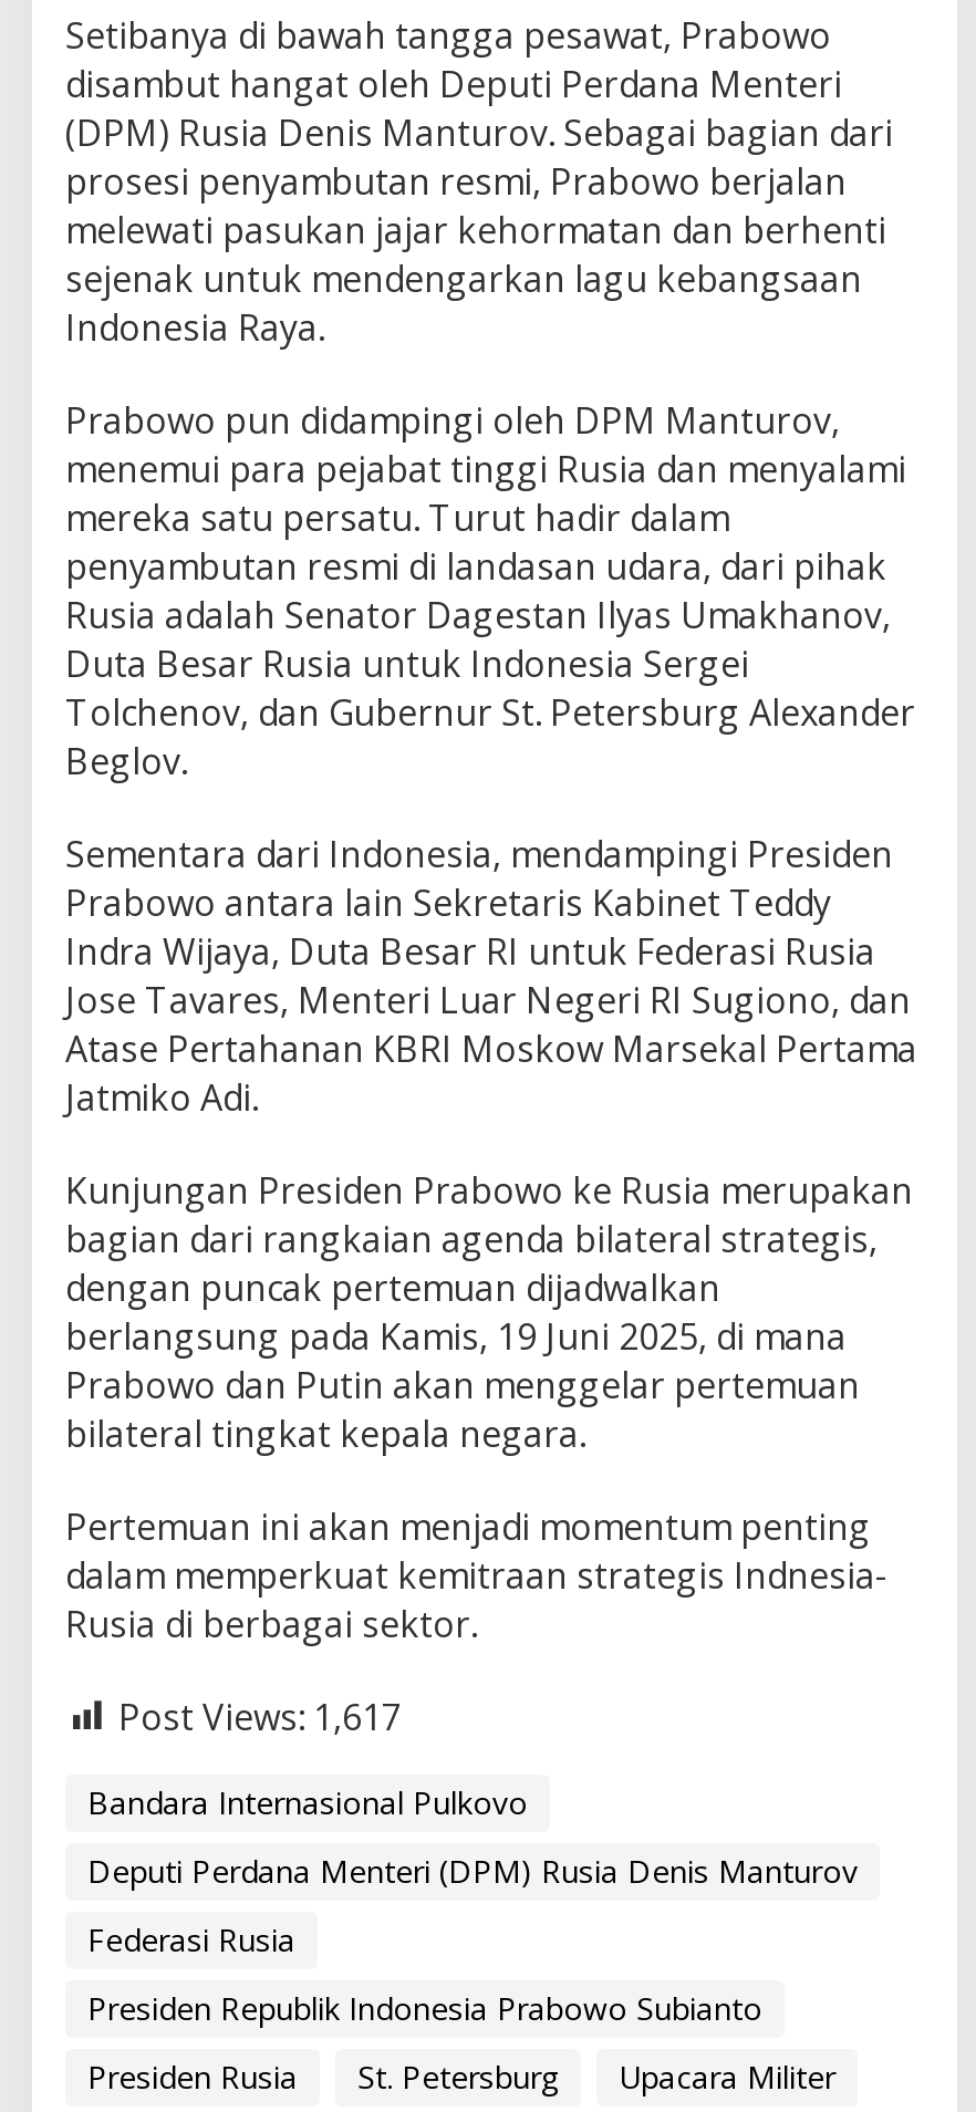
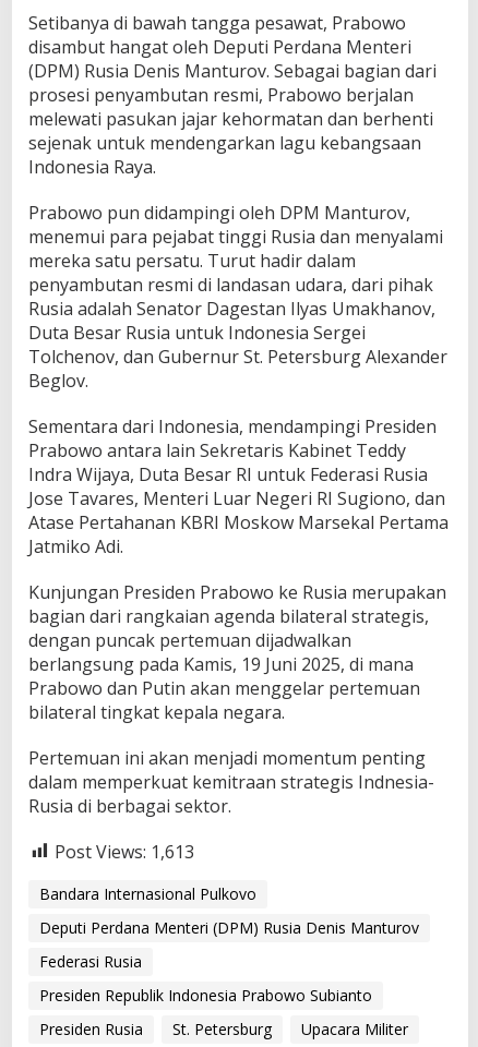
[118,1692,402,1741] Post Views: 1,617 -> [55,839,194,863] Post Views: 1,613

